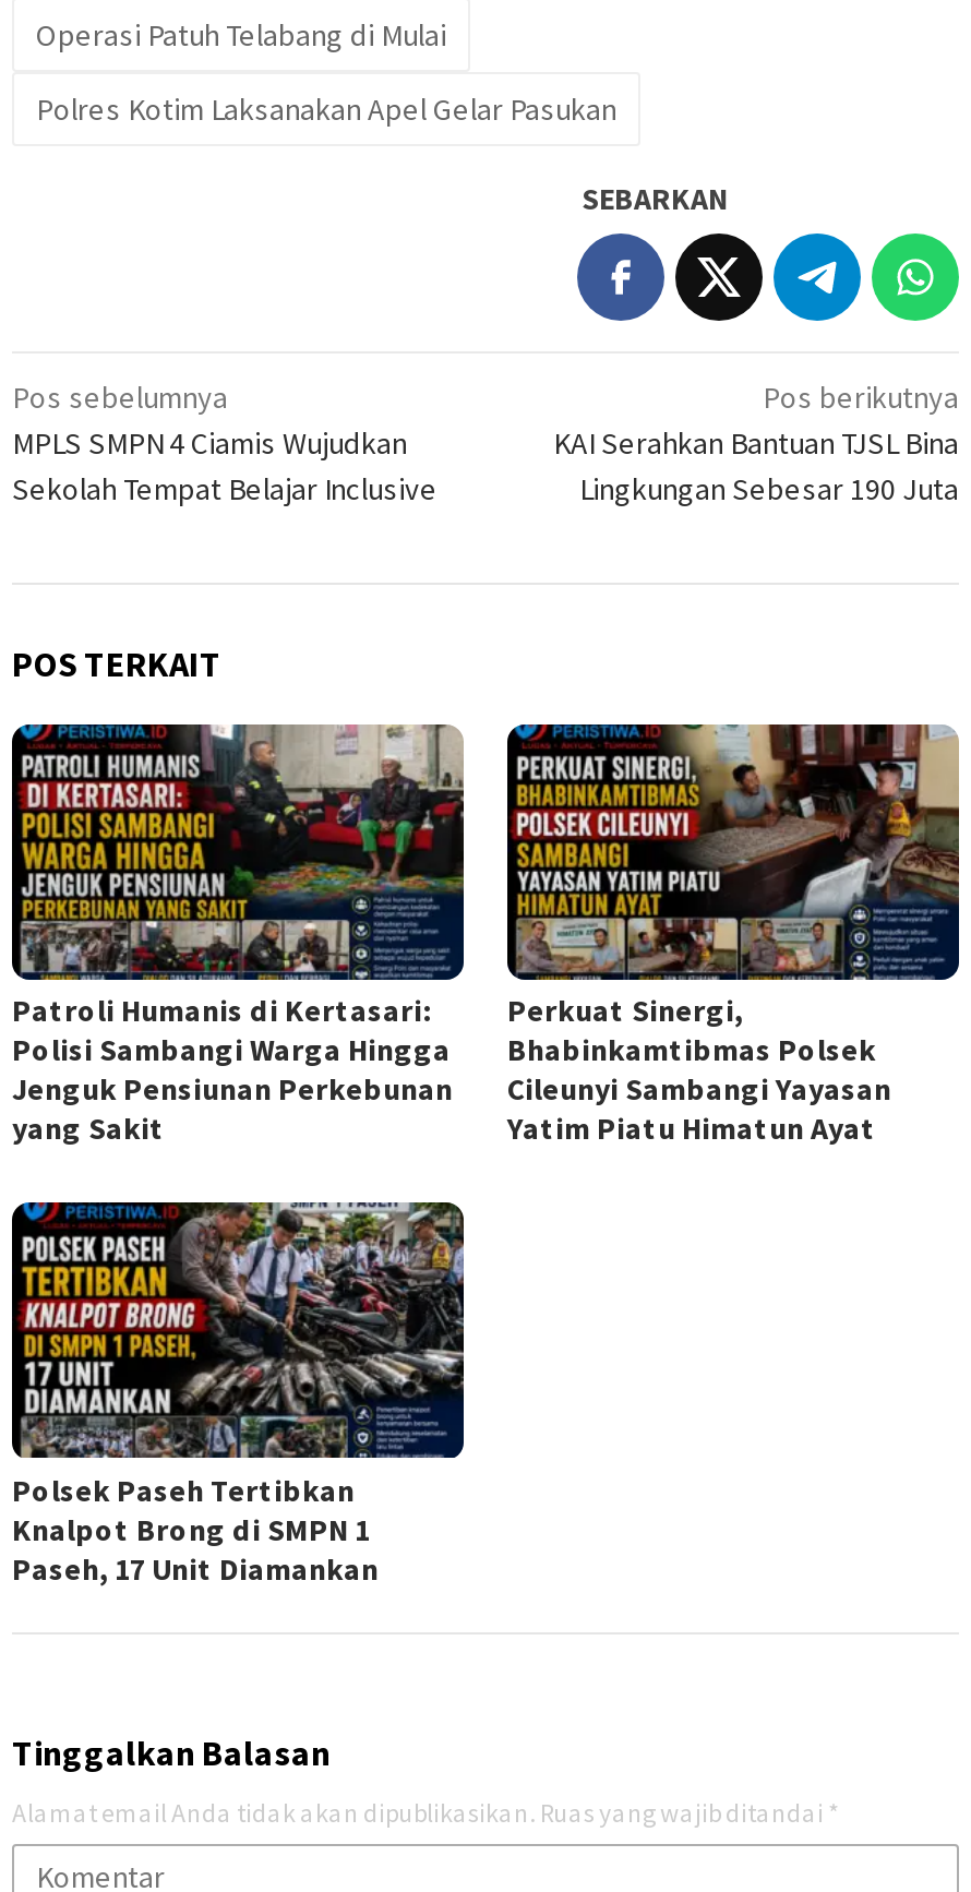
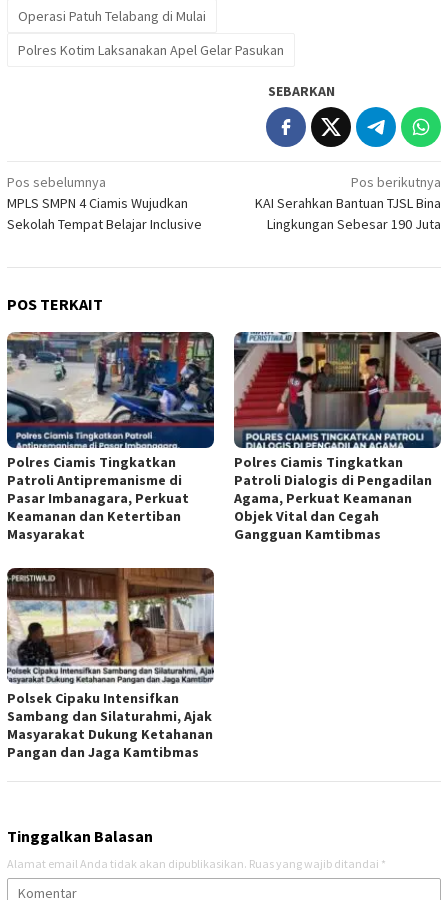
[10,722,466,1149] [image] | Patroli Humanis di Kertasari: | Polisi Sambangi Warga Hingga | Jenguk Pensiunan Perkebunan | yang Sakit -> [6,331,215,543] [image] | Polres Ciamis Tingkatkan | Patroli Antipremanisme di | Pasar Imbanagara, Perkuat | Keamanan dan Ketertiban | Masyarakat
[507,722,959,1149] [image] | Perkuat Sinergi, | Bhabinkamtibmas Polsek | Cileunyi Sambangi Yayasan | Yatim Piatu Himatun Ayat -> [233,331,442,543] [image] | Polres Ciamis Tingkatkan | Patroli Dialogis di Pengadilan | Agama, Perkuat Keamanan | Objek Vital dan Cegah | Gangguan Kamtibmas
[10,1200,466,1588] [image] | Polsek Paseh Tertibkan | Knalpot Brong di SMPN 1 | Paseh, 17 Unit Diamankan -> [6,567,215,761] [image] | Polsek Cipaku Intensifkan | Sambang dan Silaturahmi, Ajak | Masyarakat Dukung Ketahanan | Pangan dan Jaga Kamtibmas

